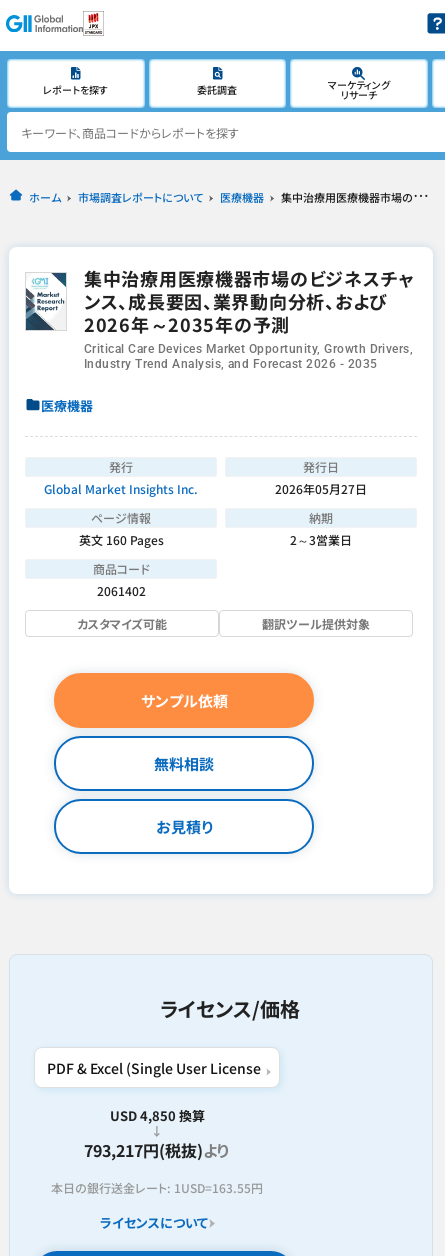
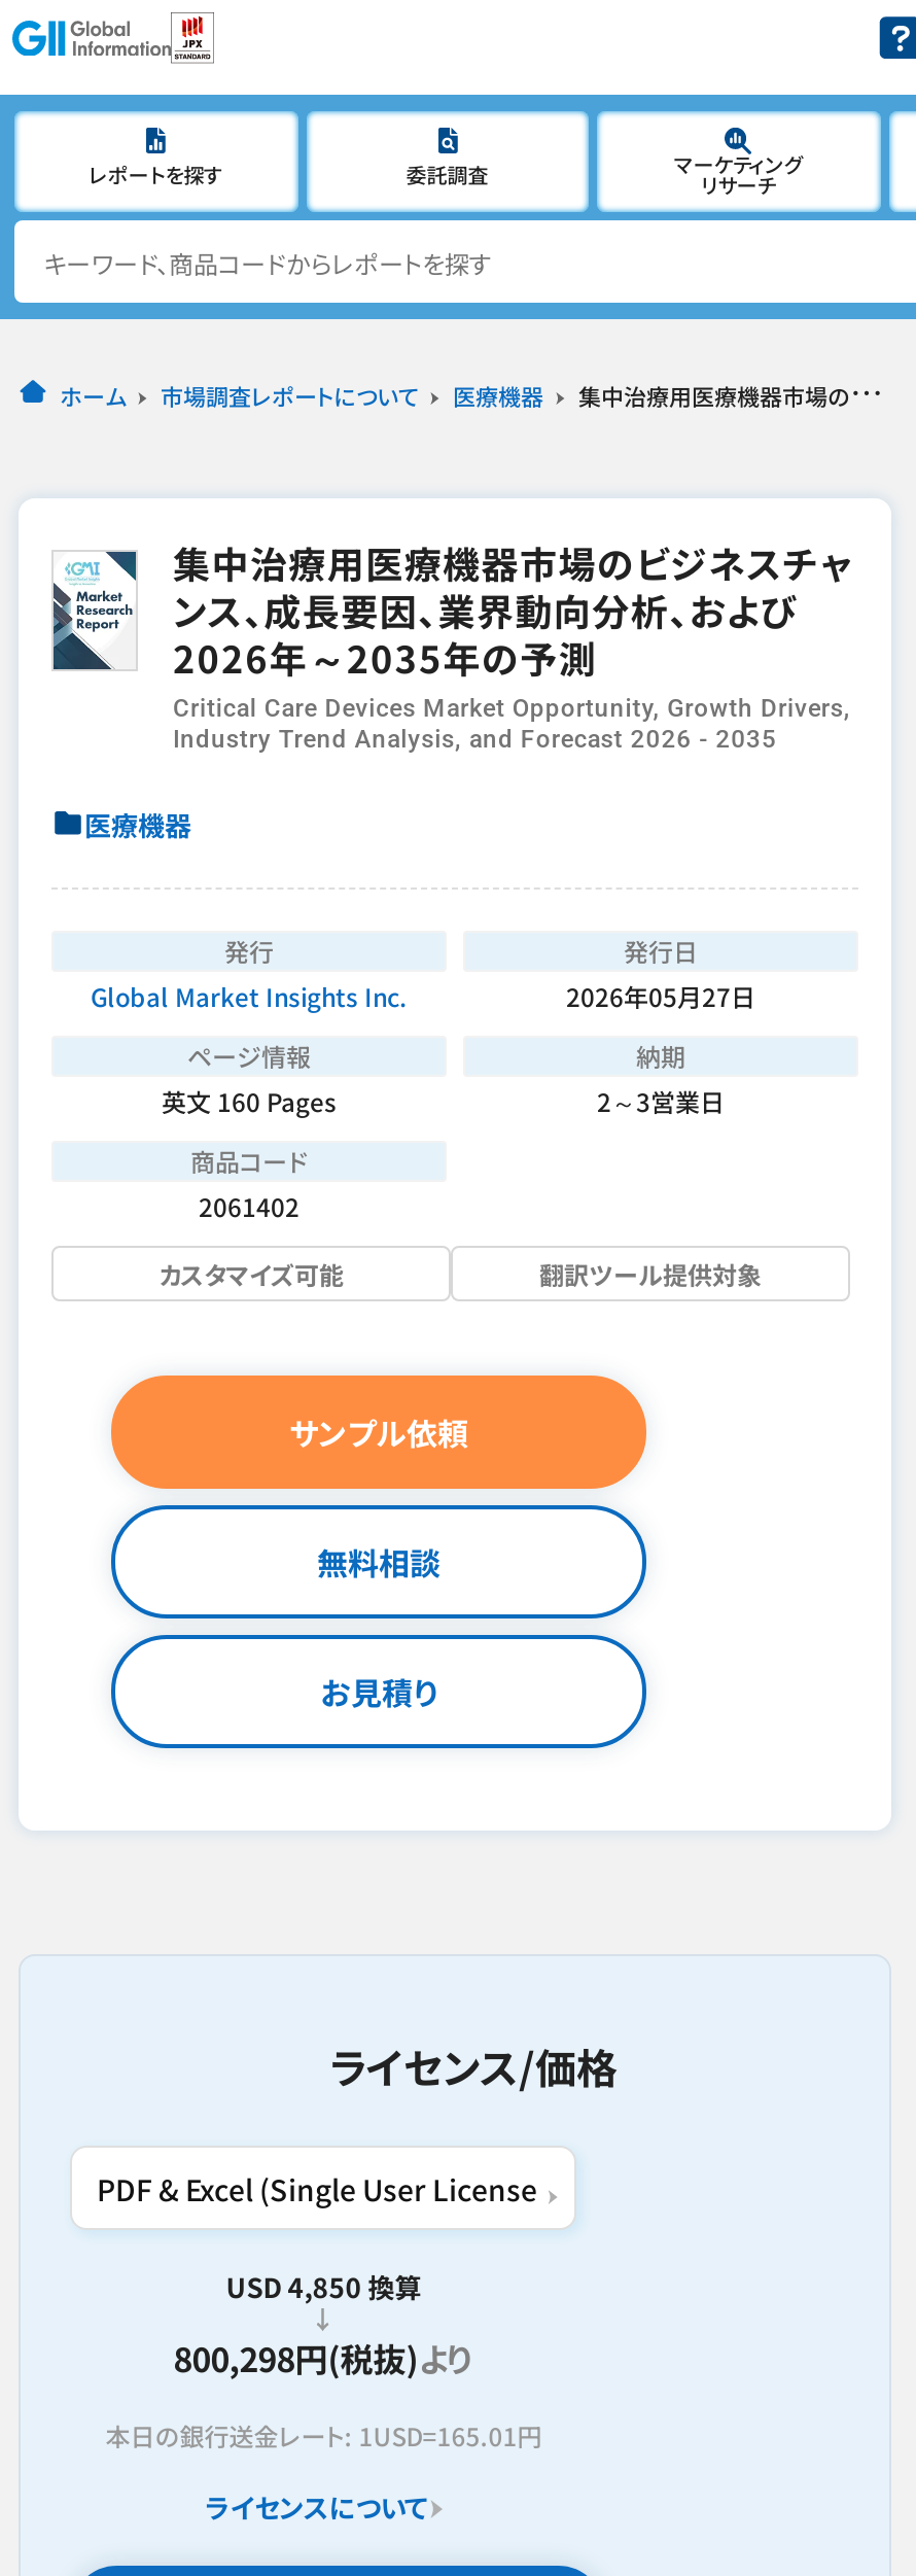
[84,1138,230,1162] 793,217円(税抜)より -> [173,2333,474,2382] 800,298円(税抜)より
[51,1179,263,1196] 本日の銀行送金レート: 1USD=163.55円 -> [105,2417,542,2452] 本日の銀行送金レート: 1USD=165.01円

